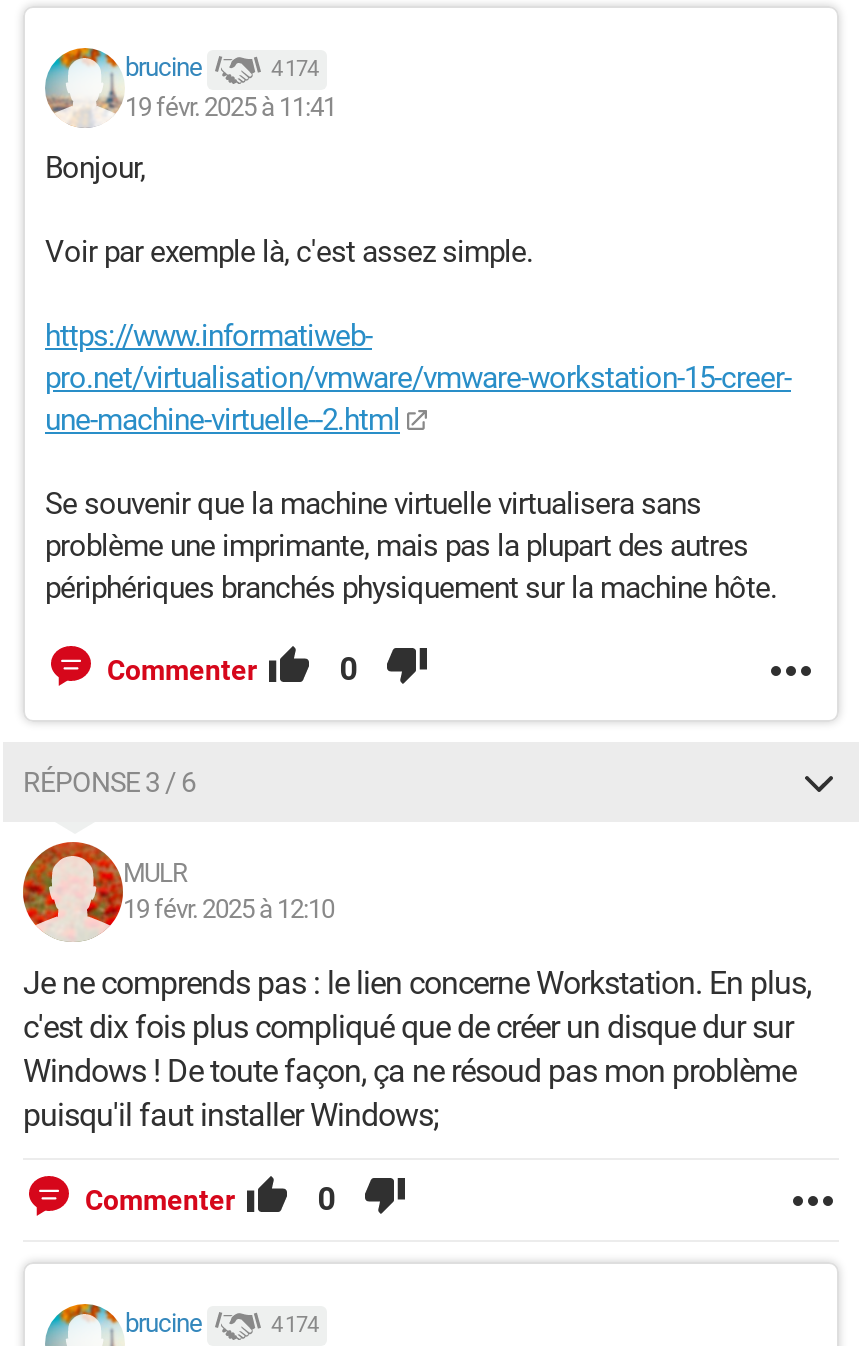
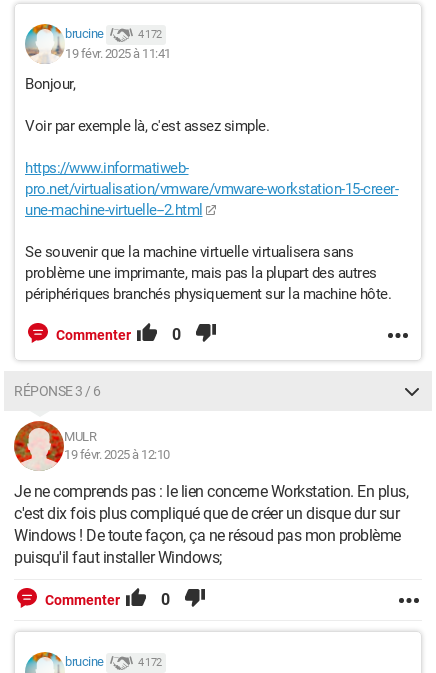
[271,56,318,82] 4 174 -> [138,28,161,41] 4 172
[271,1312,318,1338] 4 174 -> [138,656,161,669] 4 172

